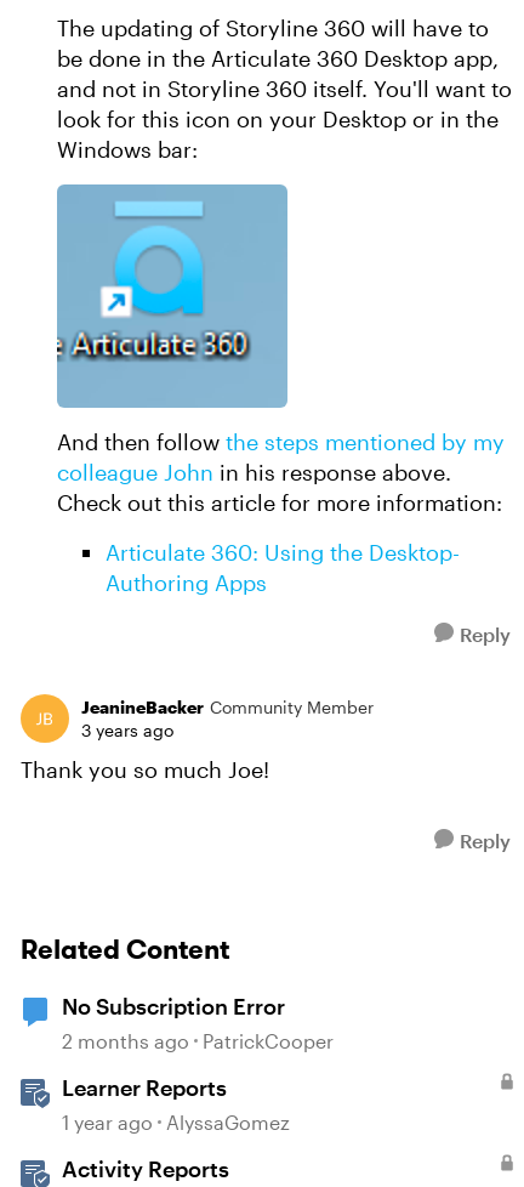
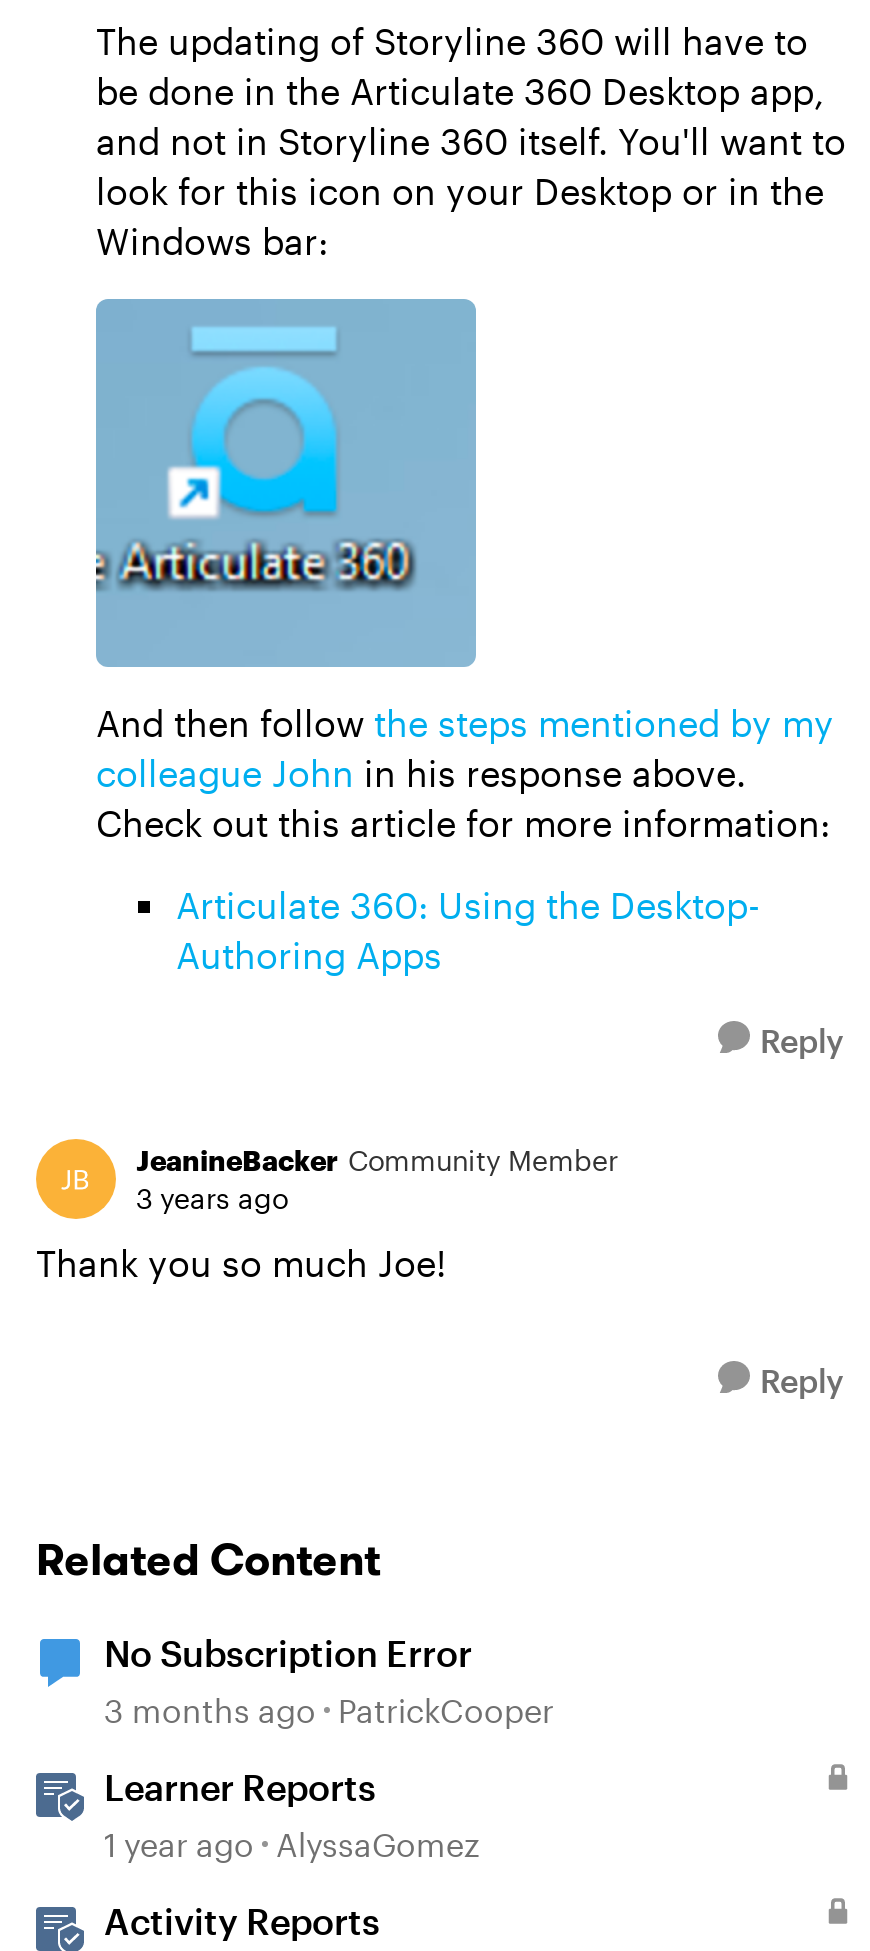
[62,1029,334,1052] 2 months ago PatrickCooper -> [104,1691,554,1729] 3 months ago PatrickCooper

